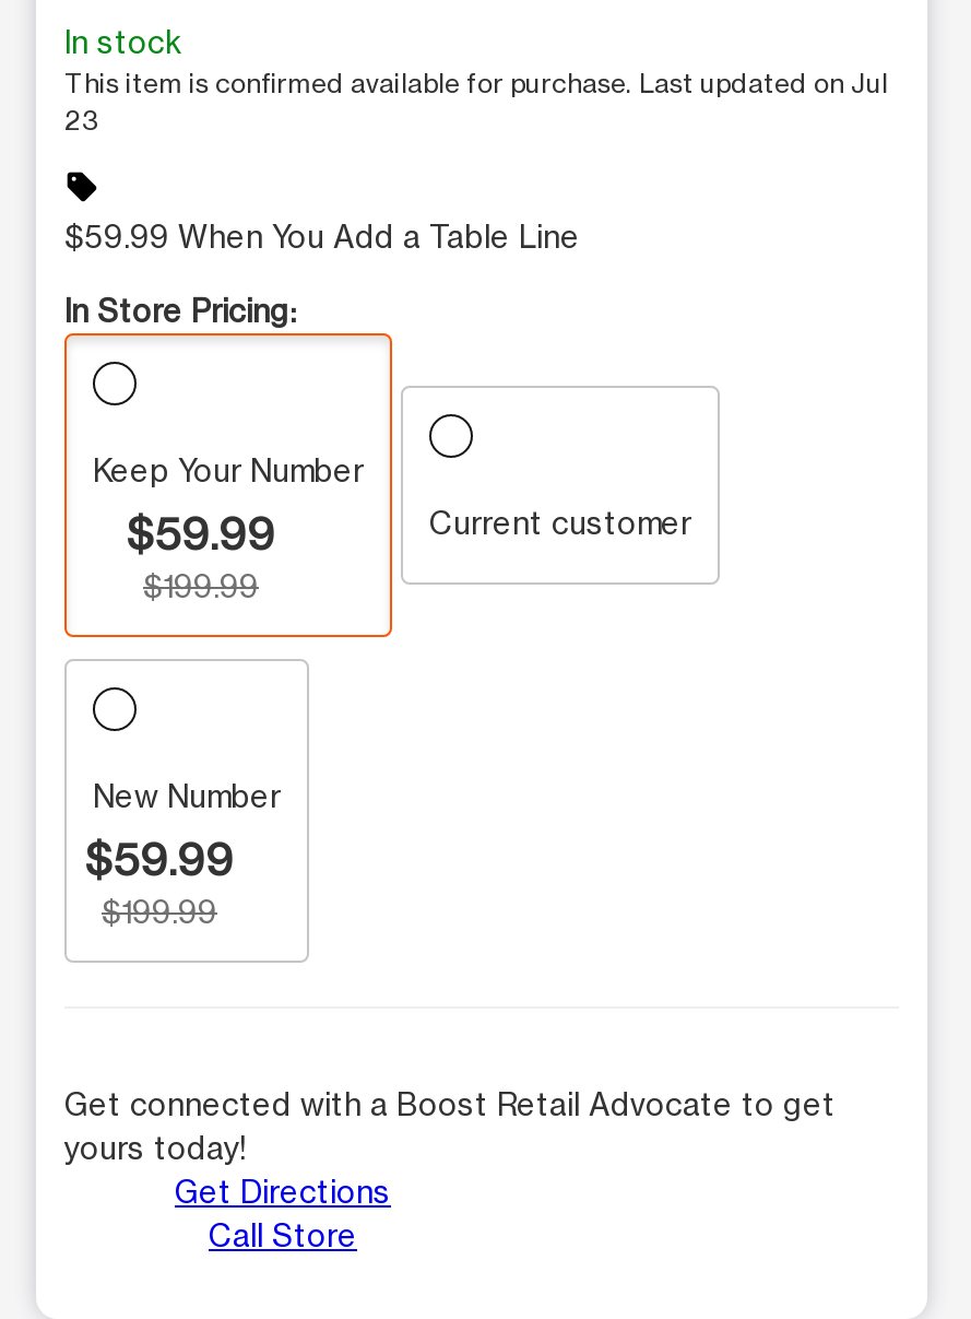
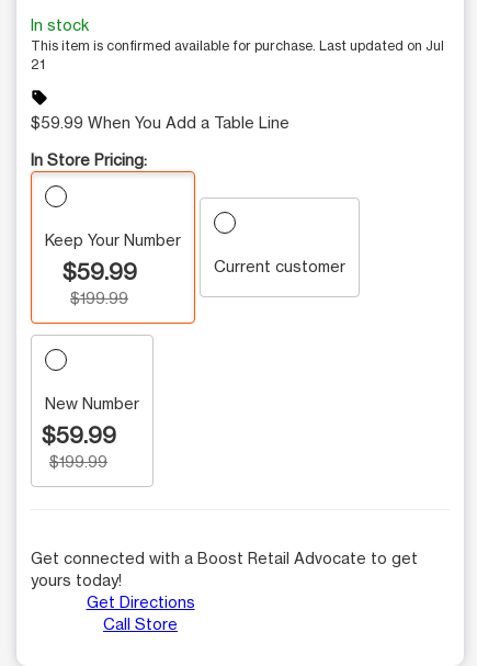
[64,103,97,136] 23 -> [31,56,45,72] 21

